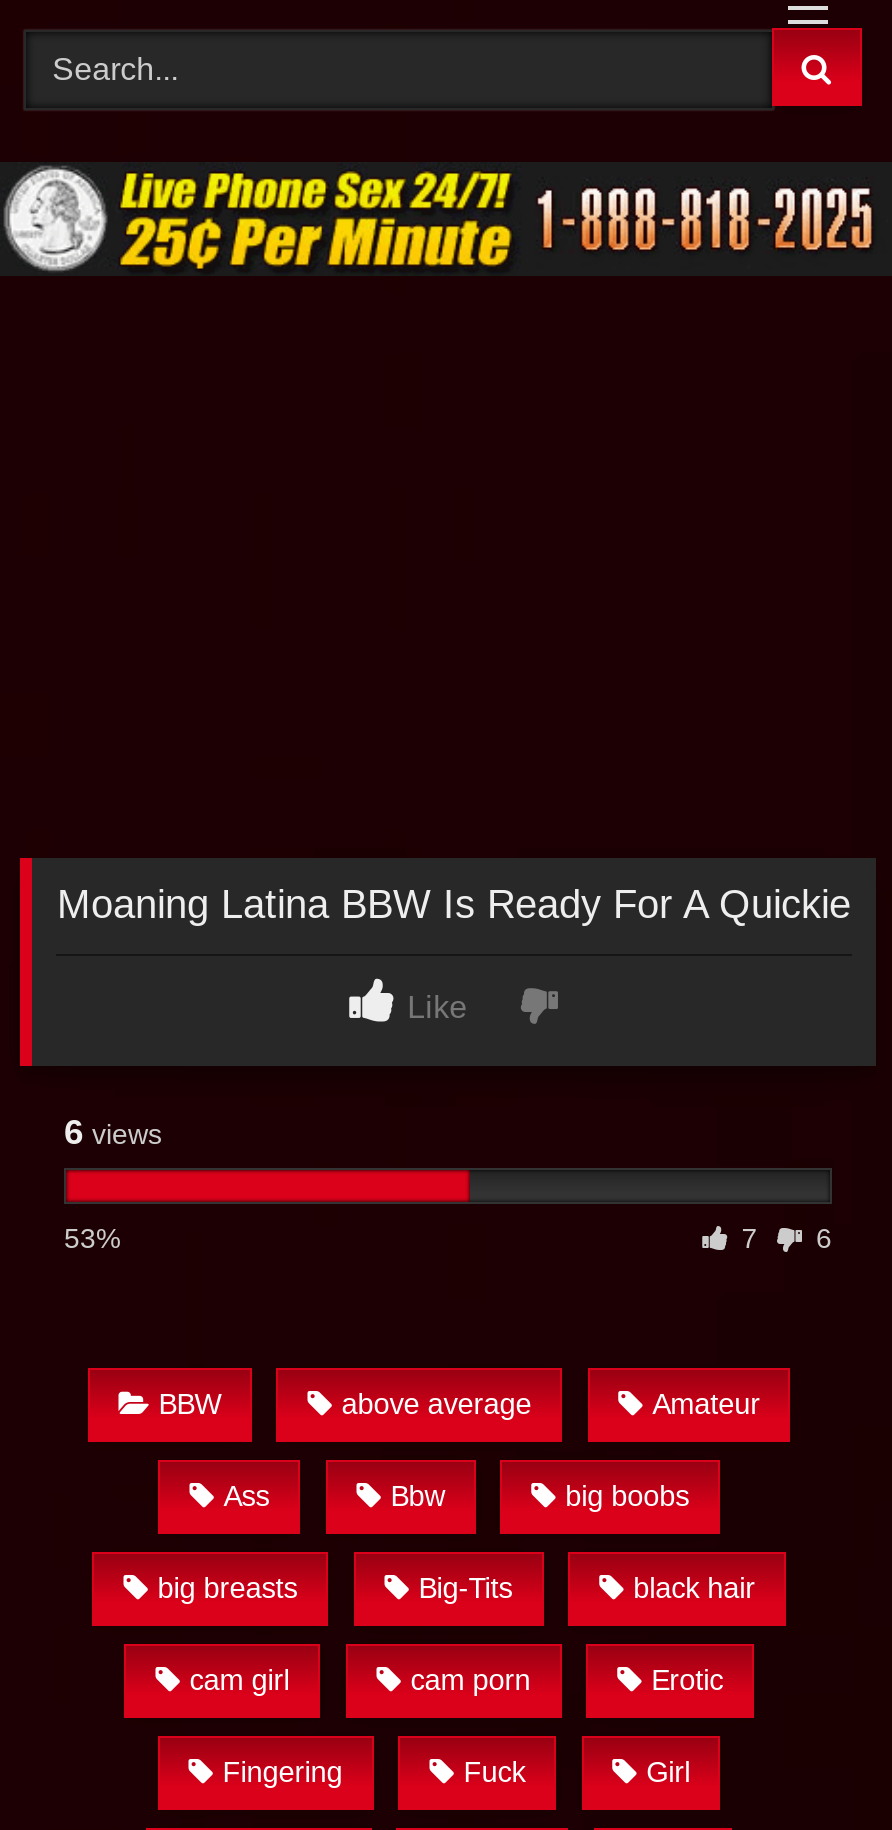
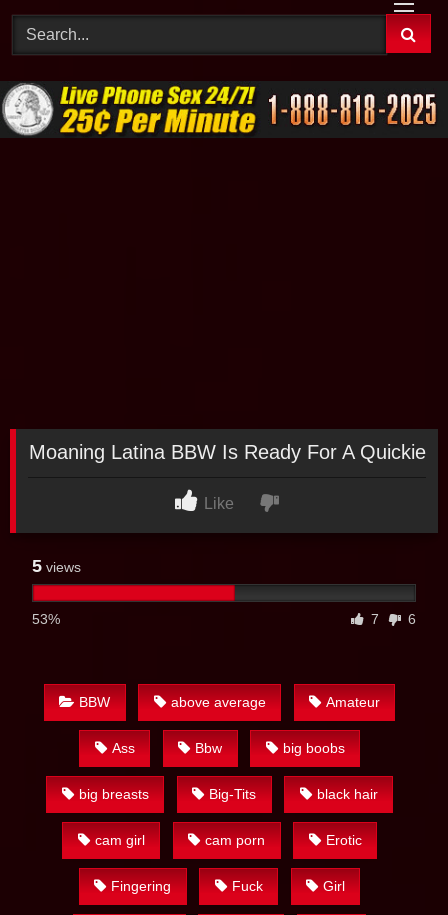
[64,1112,162,1152] 6 views -> [32,556,81,576] 5 views

